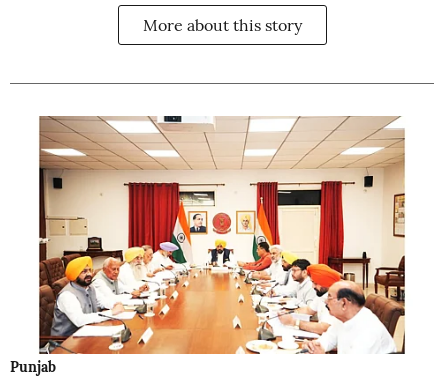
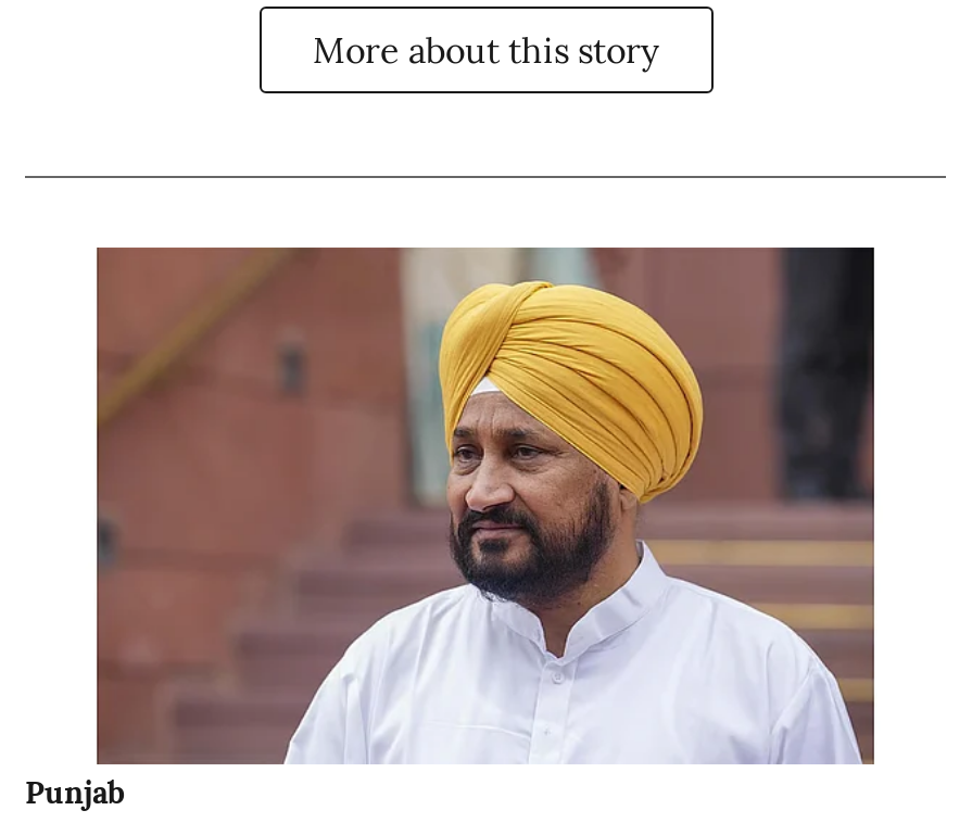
[38,115,406,355] [image] -> [88,245,883,767] [image]

